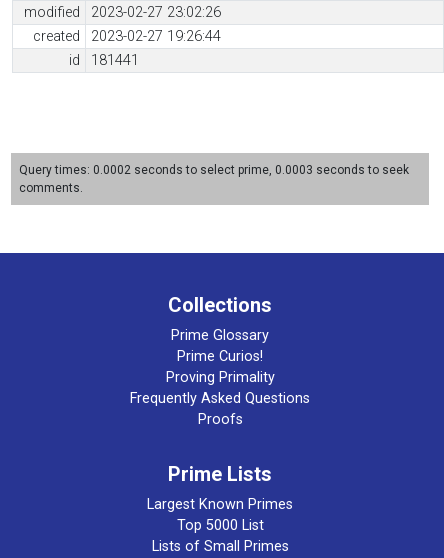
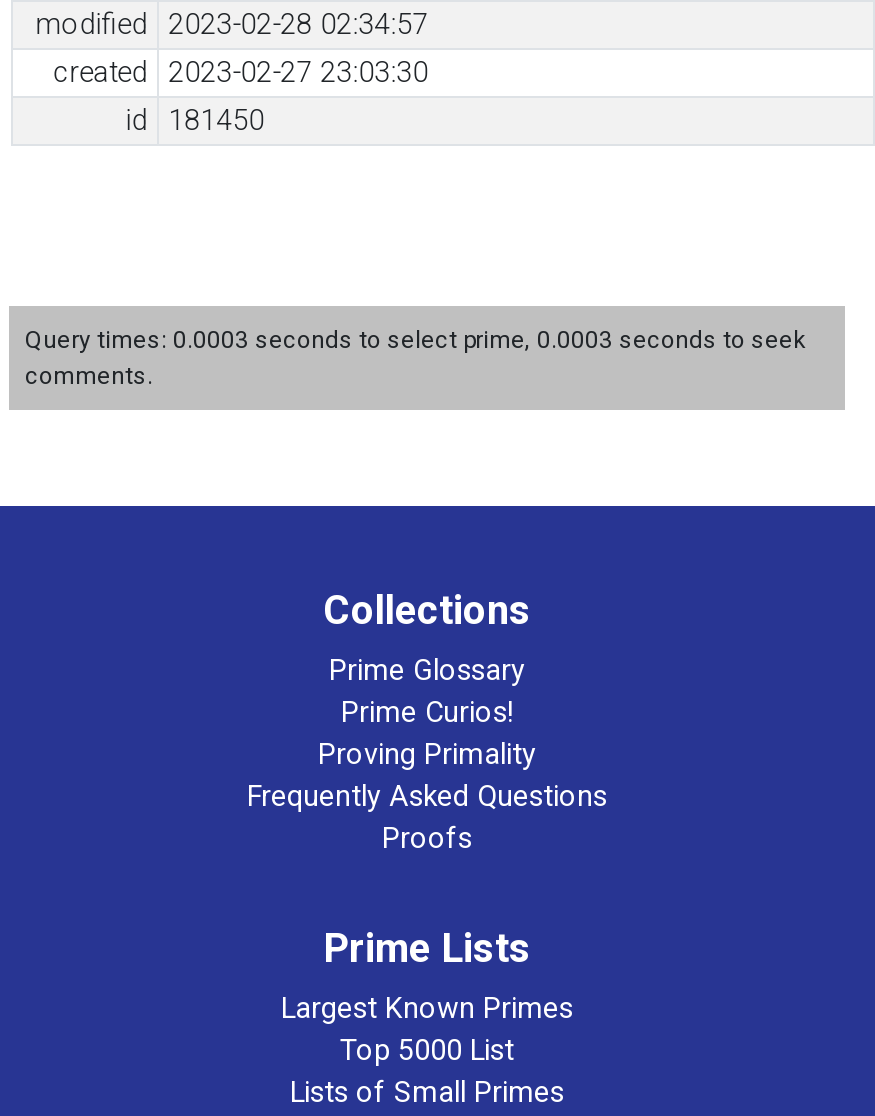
[24,4,221,21] modified 2023-02-27 23:02:26 -> [35,8,429,42] modified 2023-02-28 02:34:57
[33,28,221,45] created 2023-02-27 19:26:44 -> [53,56,429,90] created 2023-02-27 23:03:30
[69,52,139,69] id 181441 -> [125,104,265,138] id 181450
[19,163,409,177] Query times: 0.0002 seconds to select prime, 0.0003 seconds to seek -> [25,326,805,354] Query times: 0.0003 seconds to select prime, 0.0003 seconds to seek

